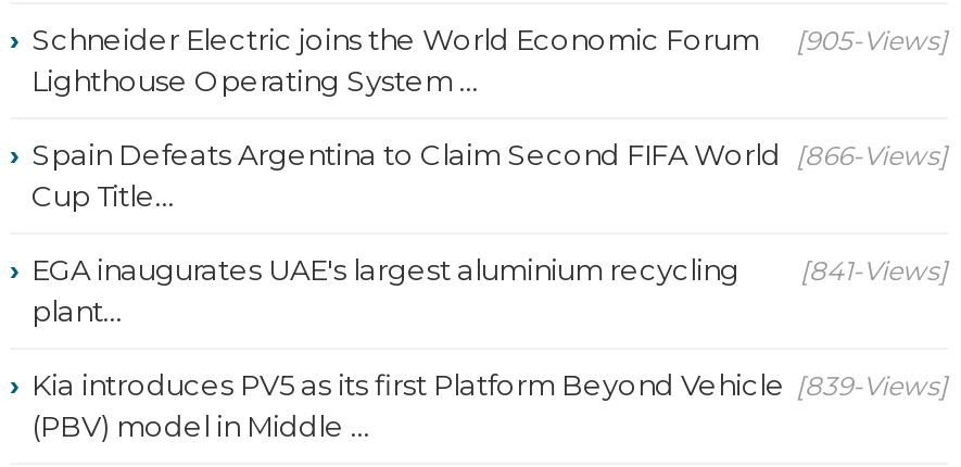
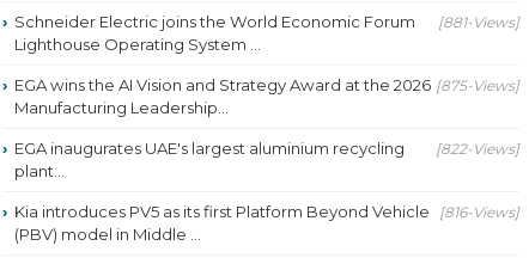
[31,21,948,56] Schneider Electric joins the World Economic Forum [905-Views] -> [14,11,519,31] Schneider Electric joins the World Economic Forum [881-Views]
[31,136,781,212] Spain Defeats Argentina to Claim Second FIFA World | Cup Title... -> [14,75,431,117] EGA wins the AI Vision and Strategy Award at the 2026 | Manufacturing Leadership...
[796,138,948,171] [866-Views] -> [436,76,519,94] [875-Views]
[31,251,948,286] EGA inaugurates UAE's largest aluminium recycling [841-Views] -> [14,138,519,157] EGA inaugurates UAE's largest aluminium recycling [822-Views]
[31,366,948,401] Kia introduces PV5 as its first Platform Beyond Vehicle [839-Views] -> [14,201,519,220] Kia introduces PV5 as its first Platform Beyond Vehicle [816-Views]

